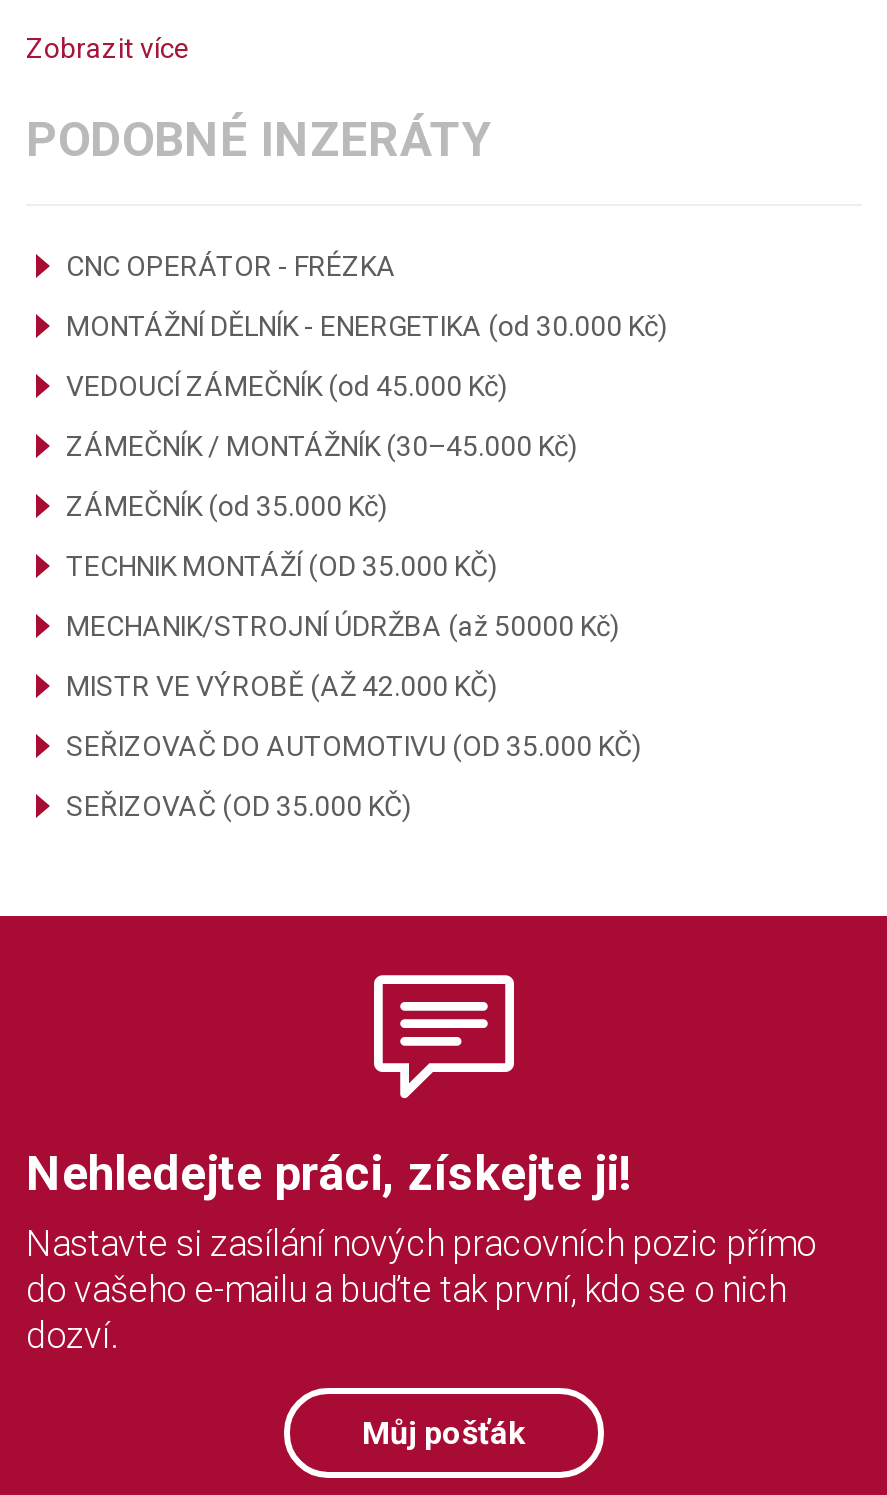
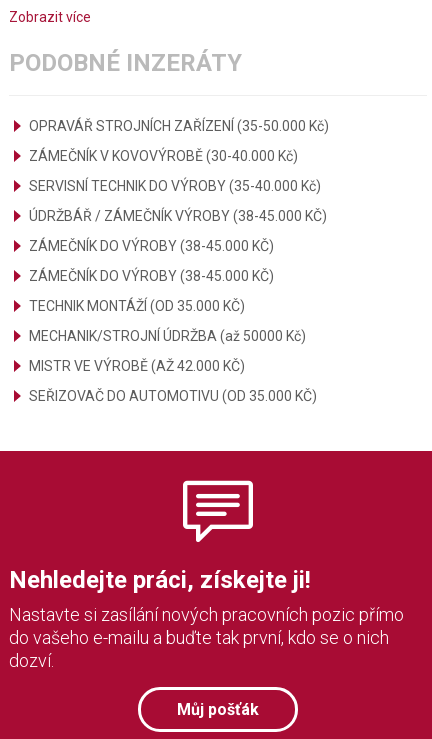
[66,250,668,522] CNC OPERÁTOR - FRÉZKA | MONTÁŽNÍ DĚLNÍK - ENERGETIKA (od 30.000 Kč) | VEDOUCÍ ZÁMEČNÍK (od 45.000 Kč) | ZÁMEČNÍK / MONTÁŽNÍK (30–45.000 Kč) | ZÁMEČNÍK (od 35.000 Kč) -> [29,118,329,284] OPRAVÁŘ STROJNÍCH ZAŘÍZENÍ (35-50.000 Kč) | ZÁMEČNÍK V KOVOVÝROBĚ (30-40.000 Kč) | SERVISNÍ TECHNIK DO VÝROBY (35-40.000 Kč) | ÚDRŽBÁŘ / ZÁMEČNÍK VÝROBY (38-45.000 KČ) | ZÁMEČNÍK DO VÝROBY (38-45.000 KČ) | ZÁMEČNÍK DO VÝROBY (38-45.000 KČ)
moved [66,550,642,762] -> [29,298,317,404]: TECHNIK MONTÁŽÍ (OD 35.000 KČ) | MECHANIK/STROJNÍ ÚDRŽBA (až 50000 Kč) | MISTR VE VÝROBĚ (AŽ 42.000 KČ) | SEŘIZOVAČ DO AUTOMOTIVU (OD 35.000 KČ)
[66,790,412,822] SEŘIZOVAČ (OD 35.000 KČ) -> none

